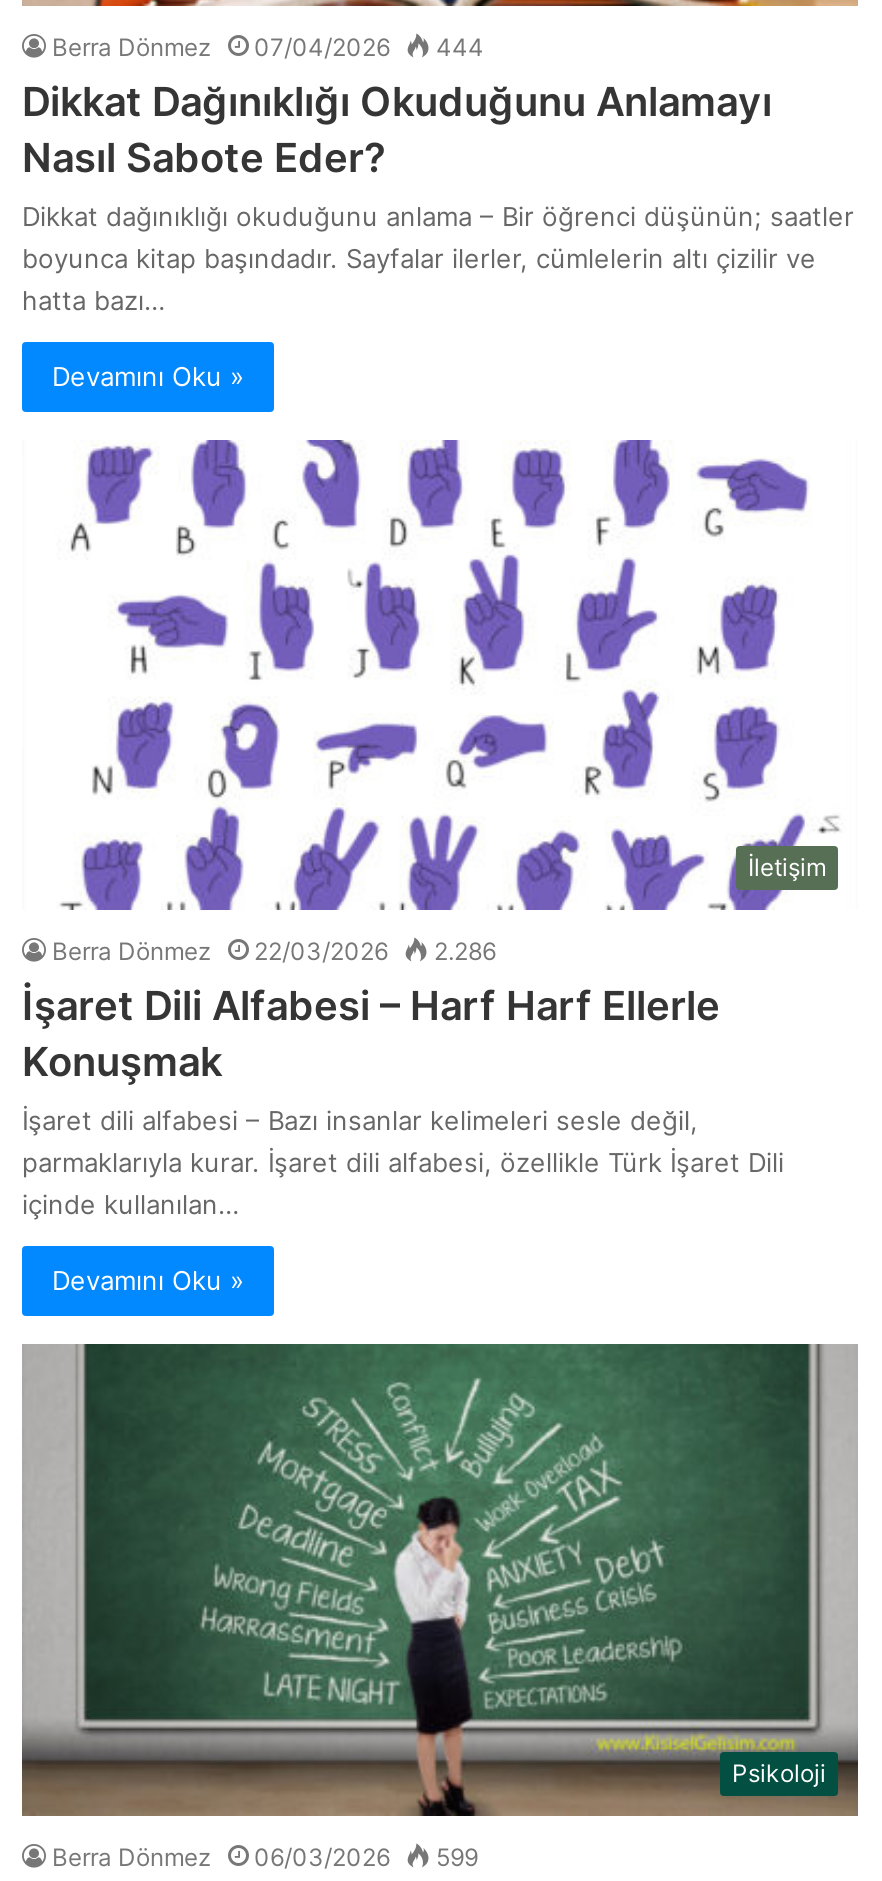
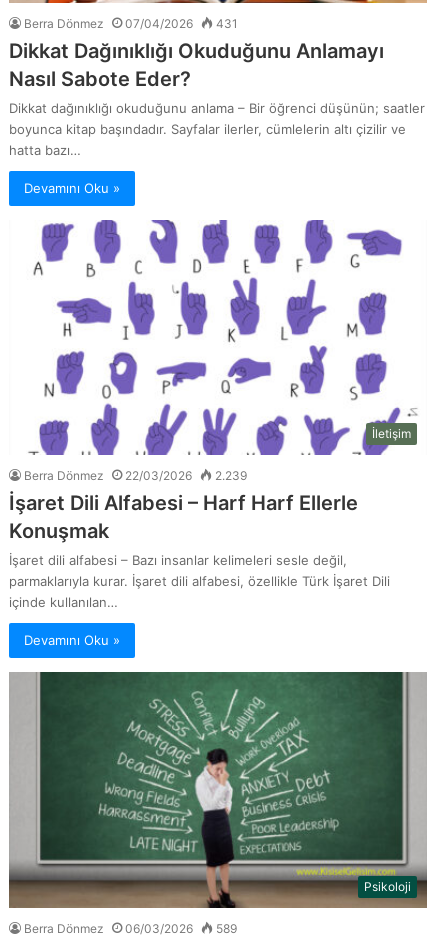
[52,31,484,61] Berra Dönmez 07/04/2026 444 -> [24,16,238,31] Berra Dönmez 07/04/2026 431
[52,937,496,967] Berra Dönmez 22/03/2026 2.286 -> [24,468,247,483] Berra Dönmez 22/03/2026 2.239
[52,1842,478,1872] Berra Dönmez 06/03/2026 599 -> [24,921,237,936] Berra Dönmez 06/03/2026 589

